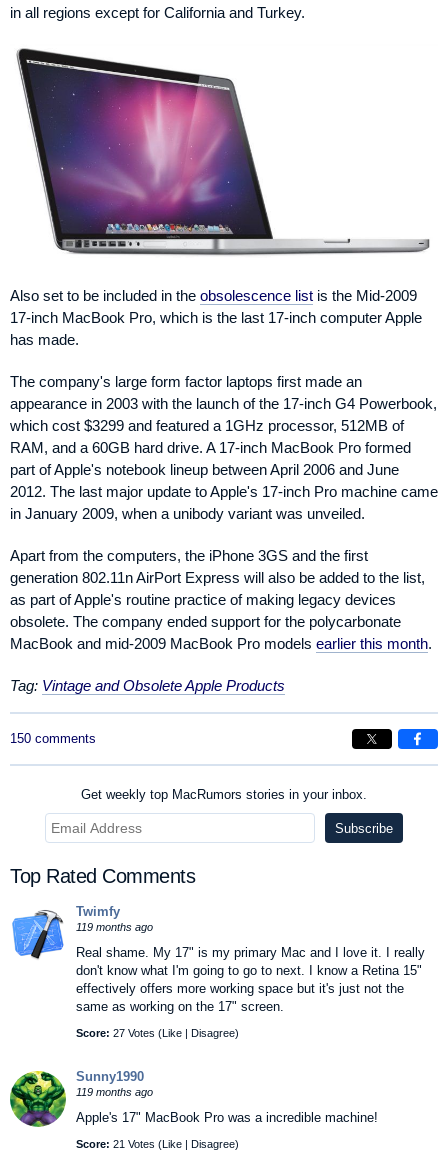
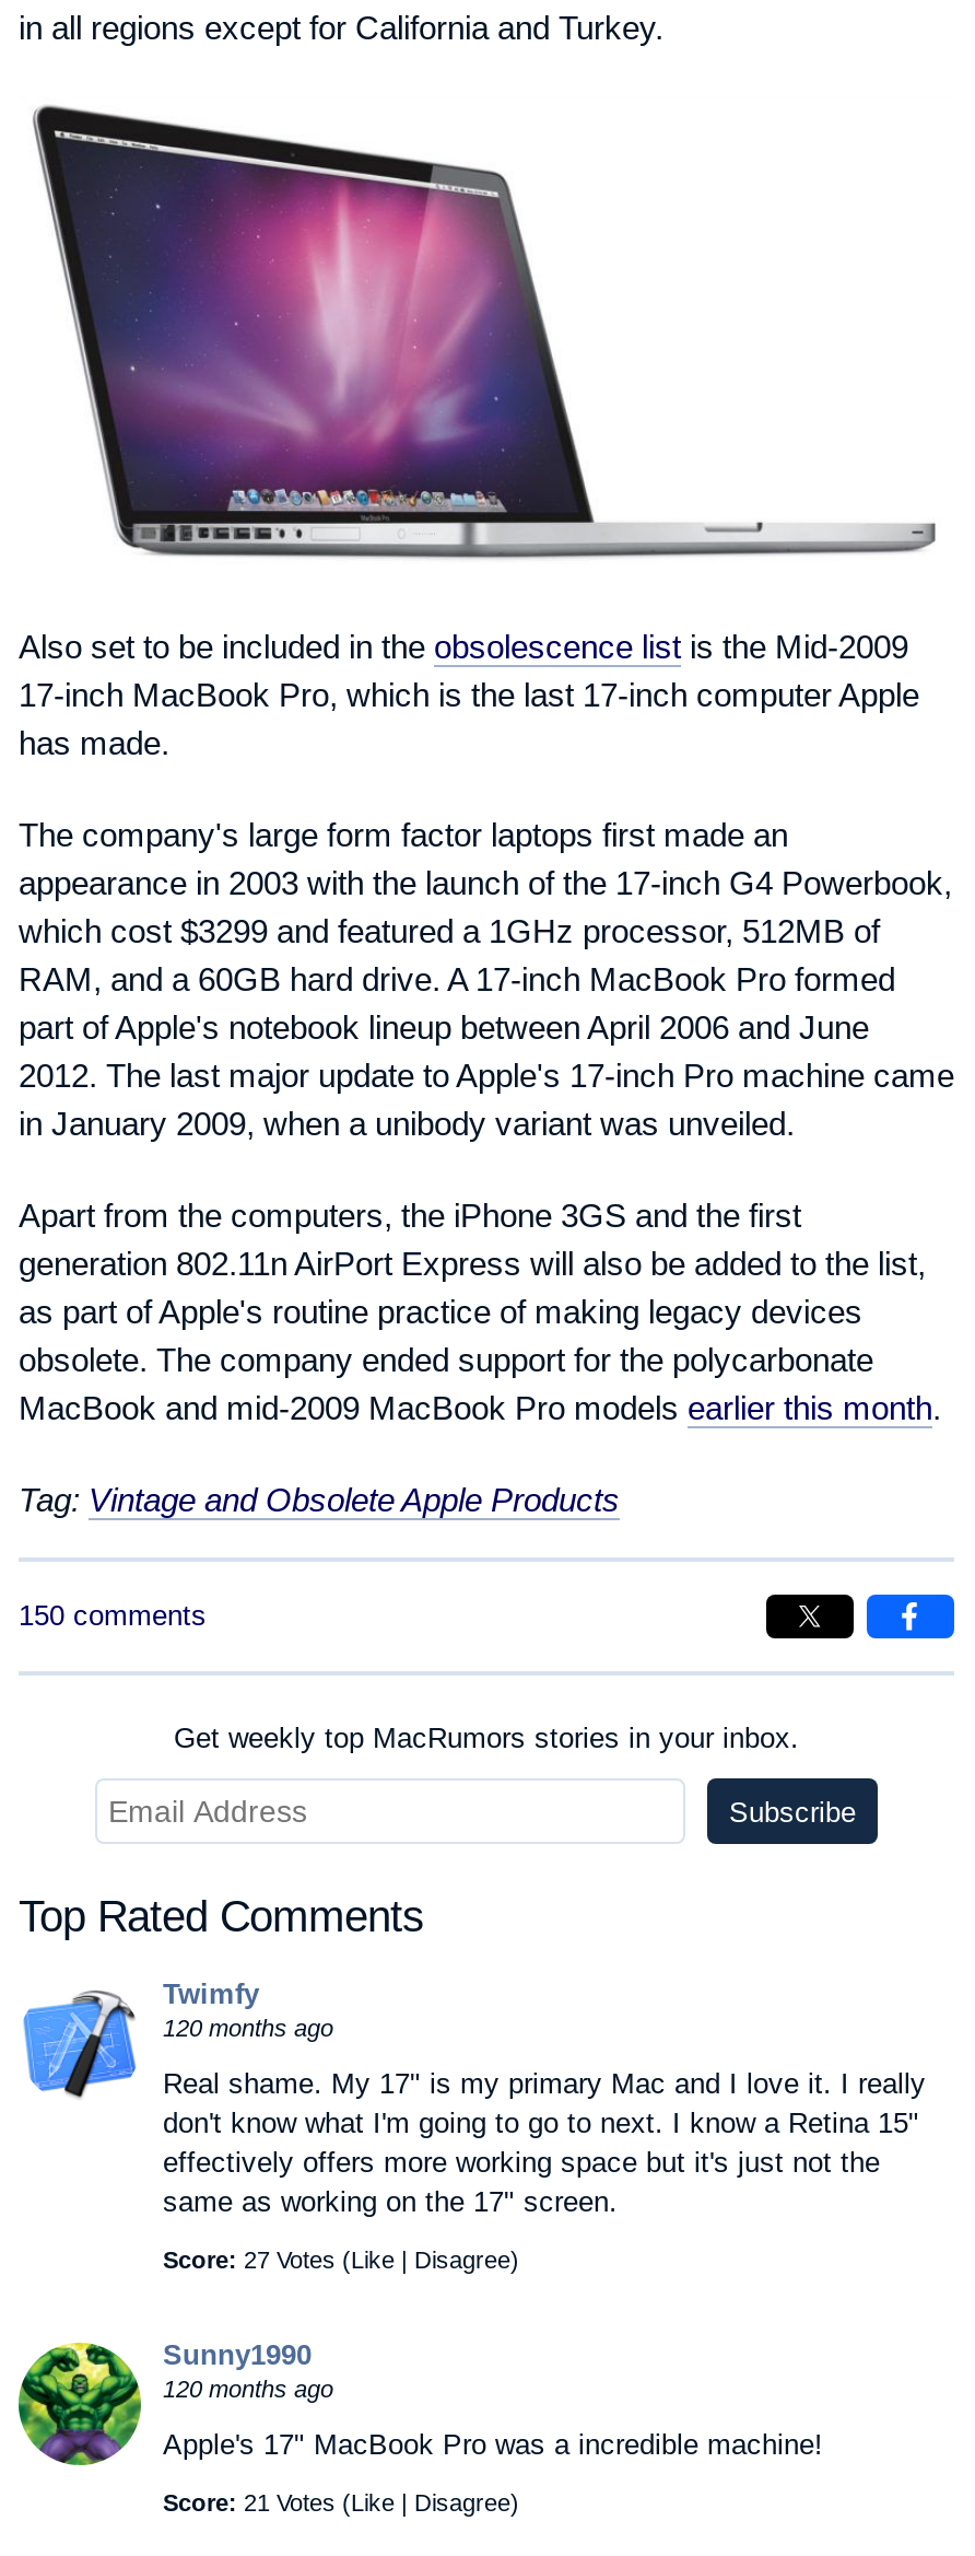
[76,921,153,933] 119 months ago -> [163,2014,333,2040] 120 months ago
[76,1086,153,1098] 119 months ago -> [163,2375,333,2401] 120 months ago

